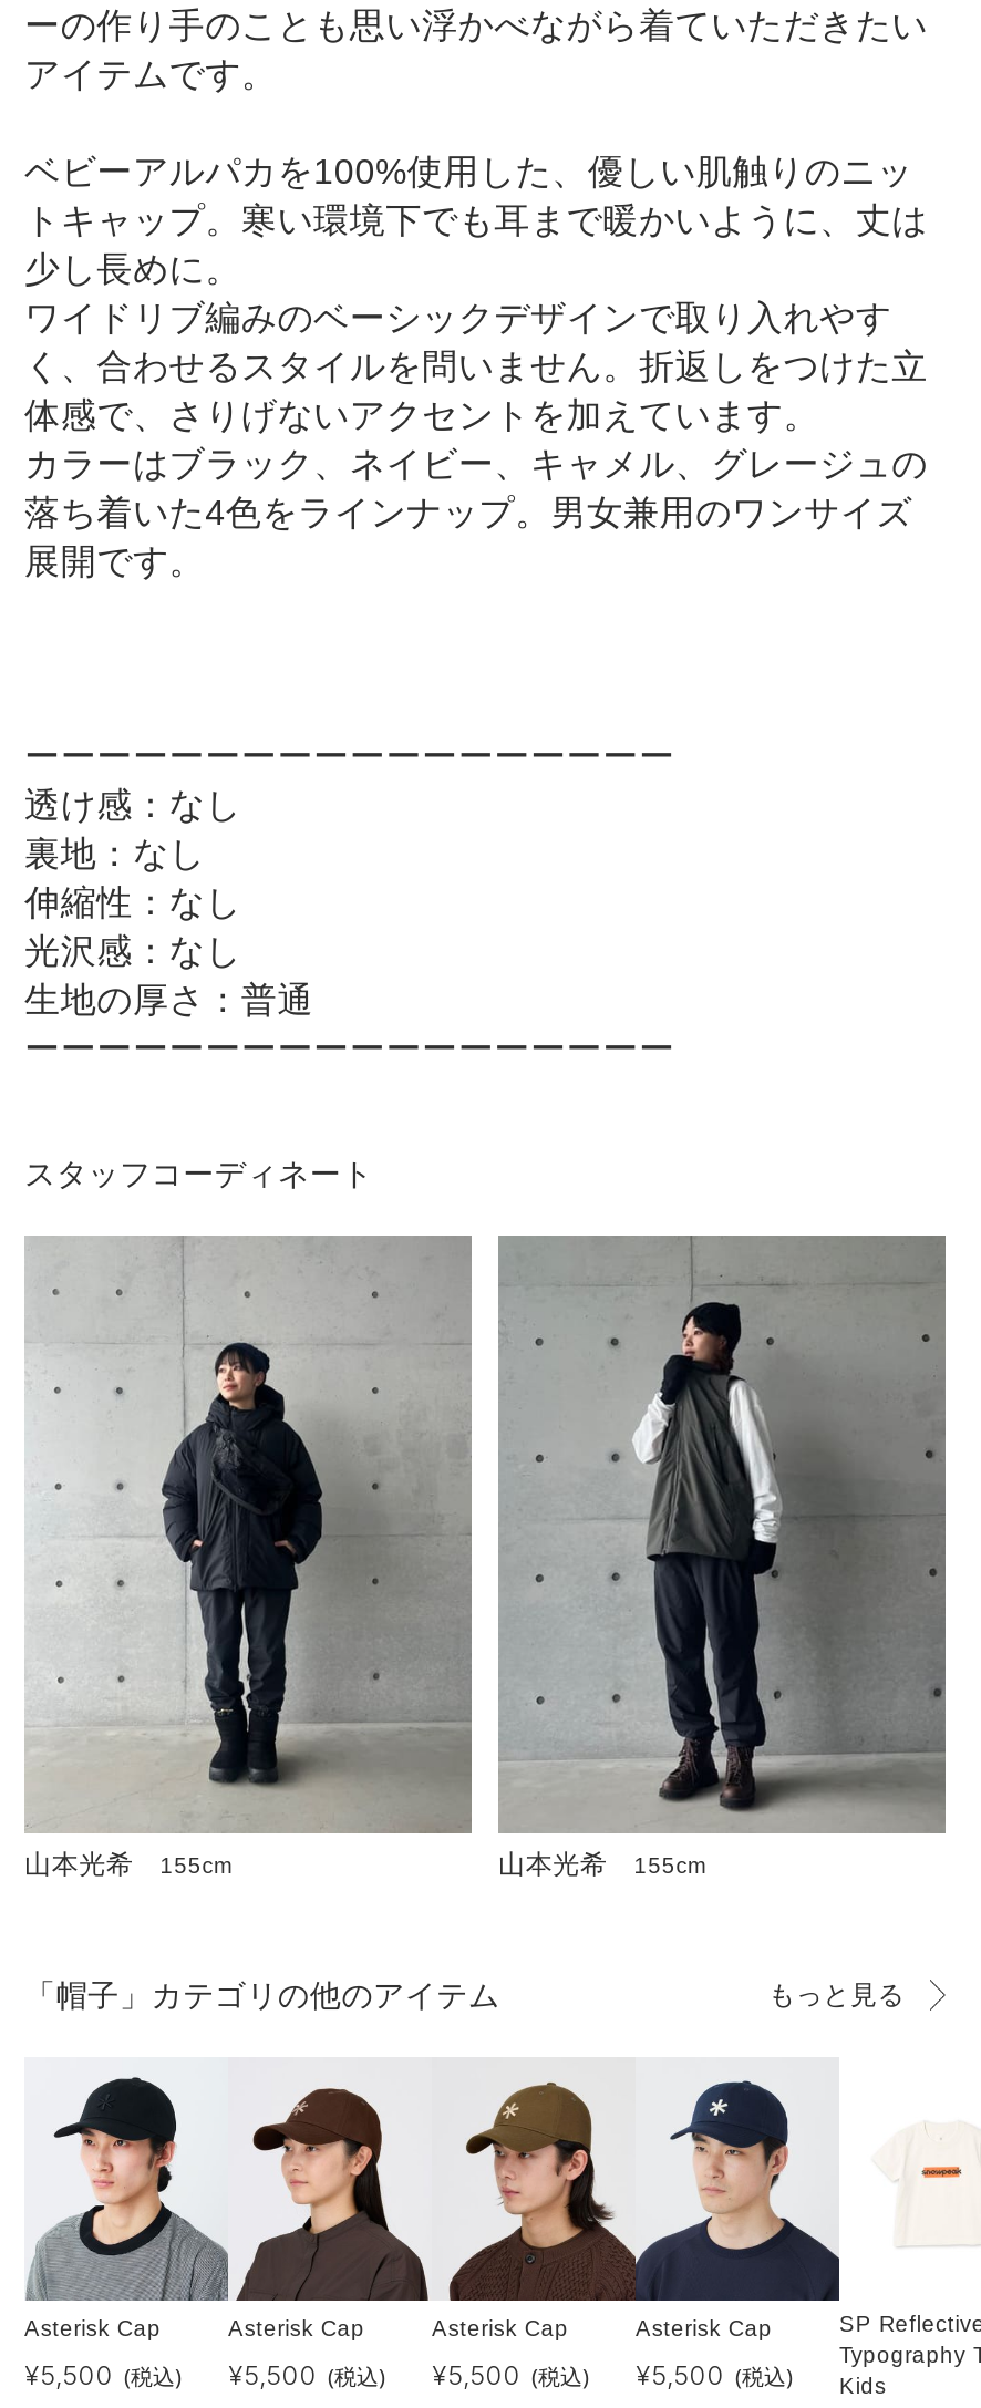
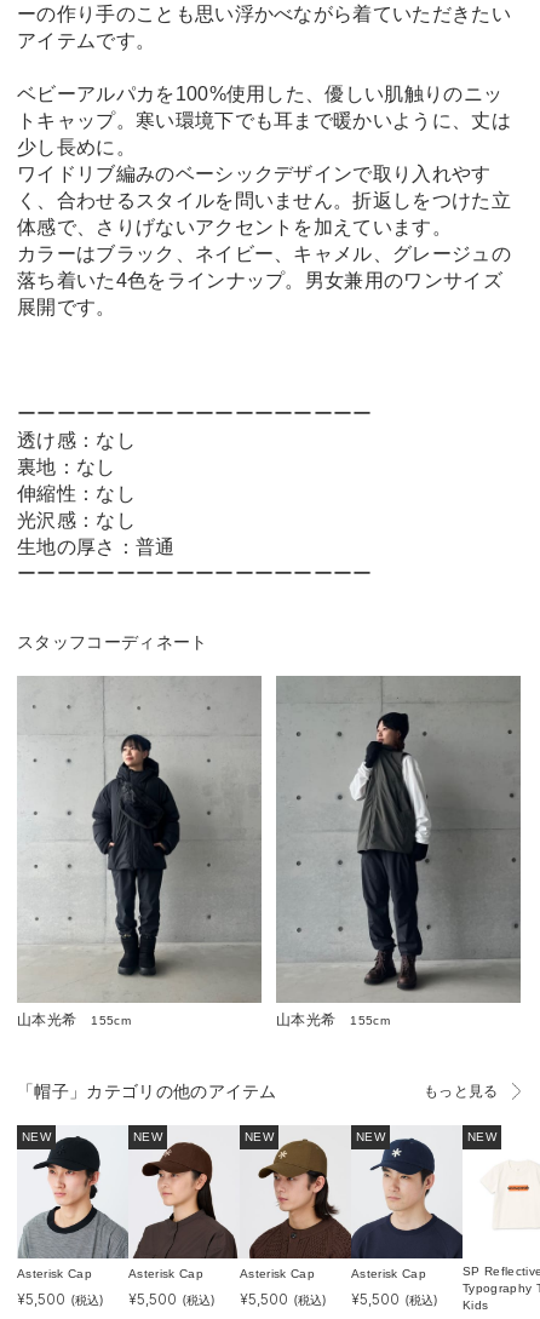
none -> [22,1130,51,1143] NEW
none -> [133,1130,162,1143] NEW
none -> [245,1130,274,1143] NEW
none -> [356,1130,385,1143] NEW
none -> [467,1130,497,1143] NEW

